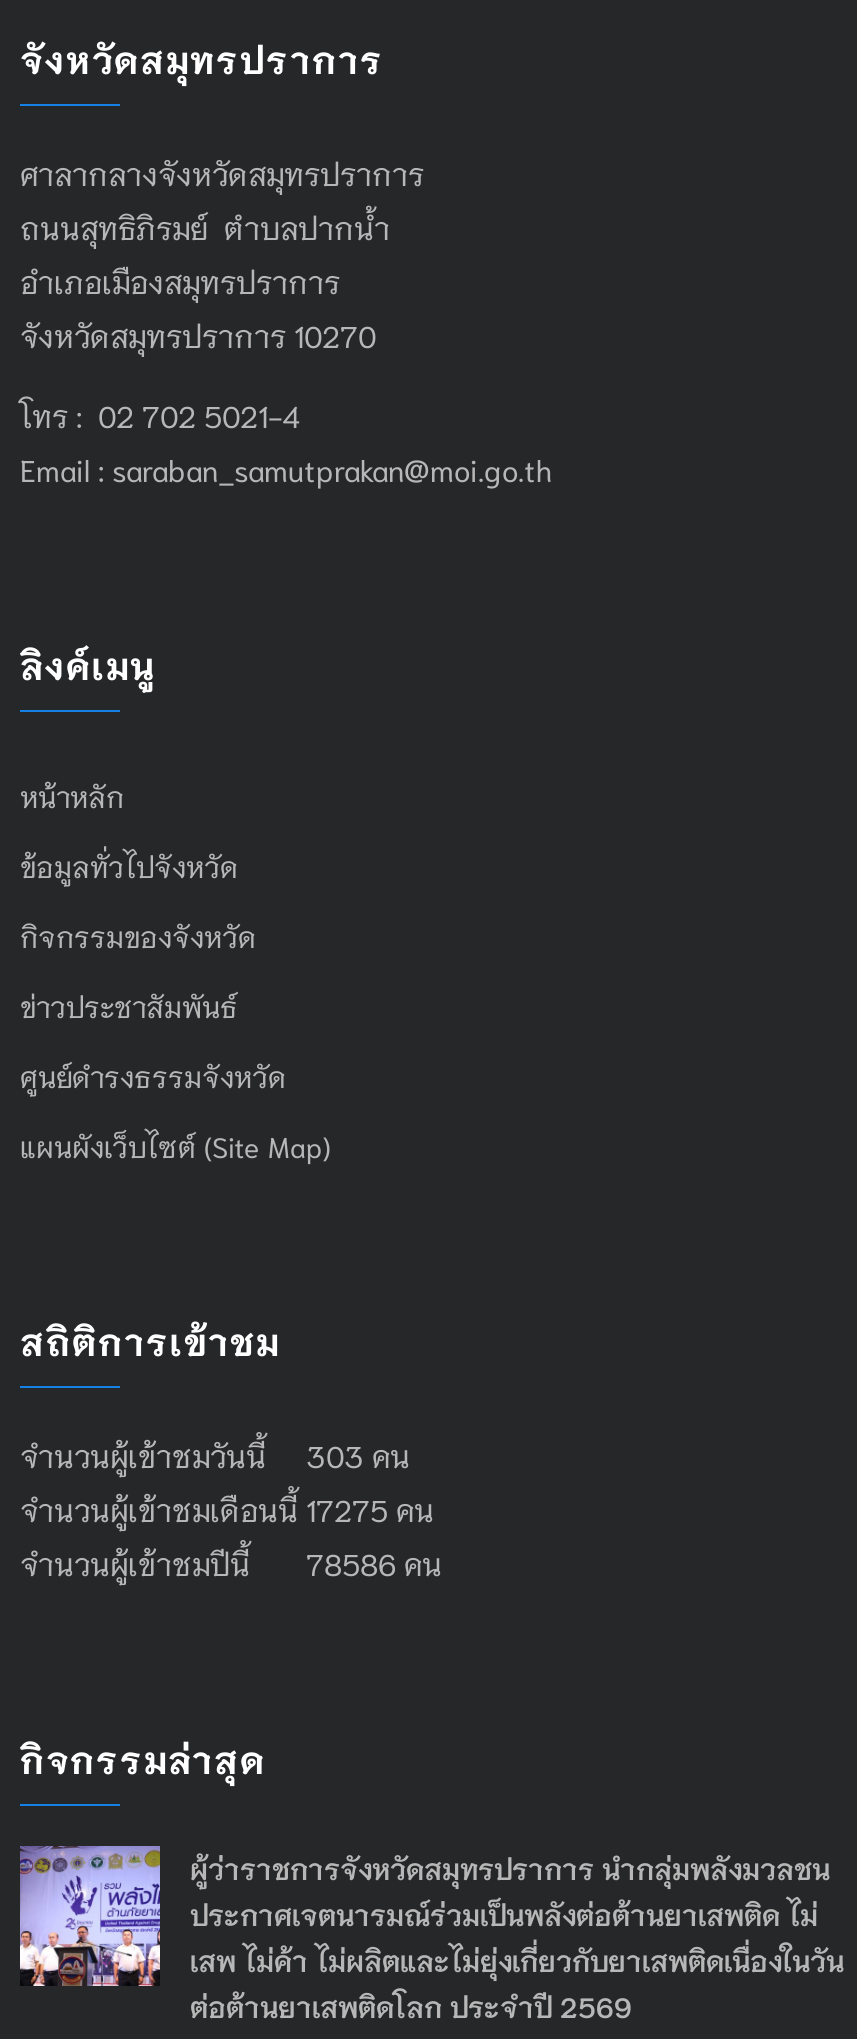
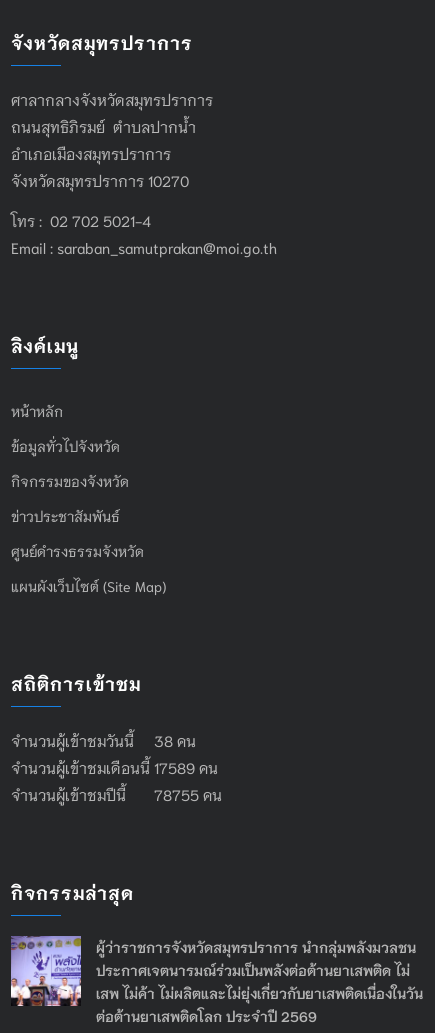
[20,1435,410,1475] จำนวนผู้เข้าชมวันนี้ 303 คน -> [11,730,196,750] จำนวนผู้เข้าชมวันนี้ 38 คน
[20,1489,434,1529] จำนวนผู้เข้าชมเดือนนี้ 17275 คน -> [11,757,218,777] จำนวนผู้เข้าชมเดือนนี้ 17589 คน
[20,1543,442,1583] จำนวนผู้เข้าชมปีนี้ 78586 คน -> [11,784,222,804] จำนวนผู้เข้าชมปีนี้ 78755 คน

